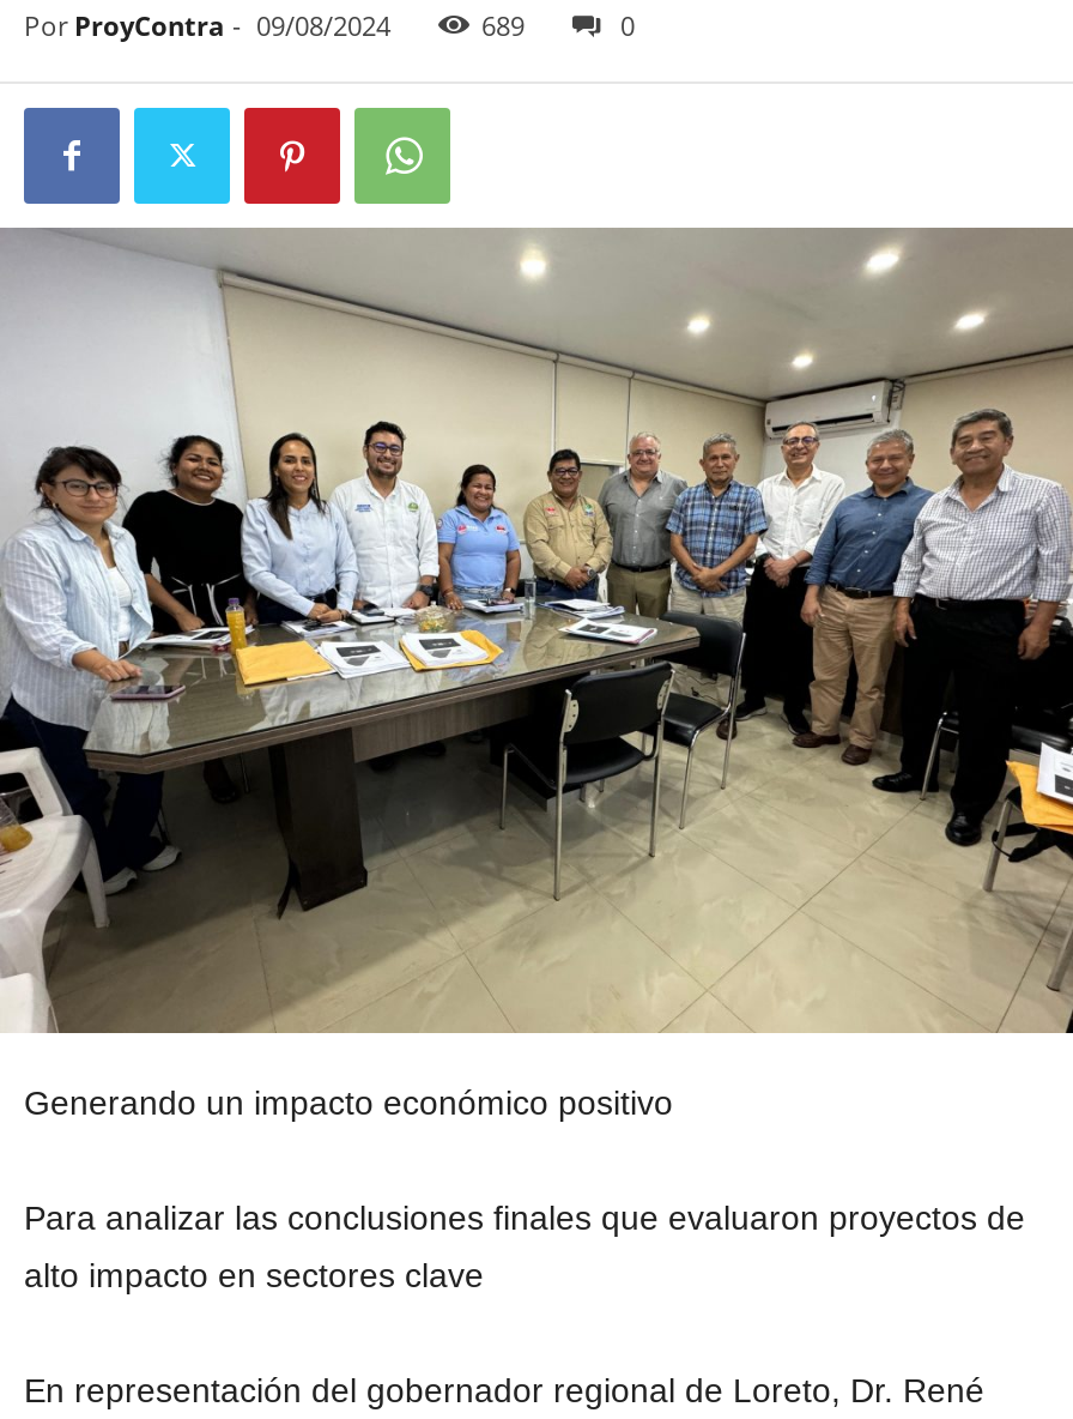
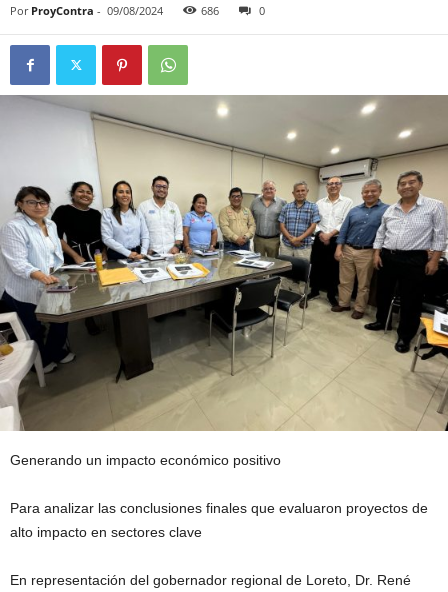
[481,7,525,43] 689 -> [201,3,219,18] 686

